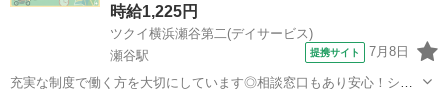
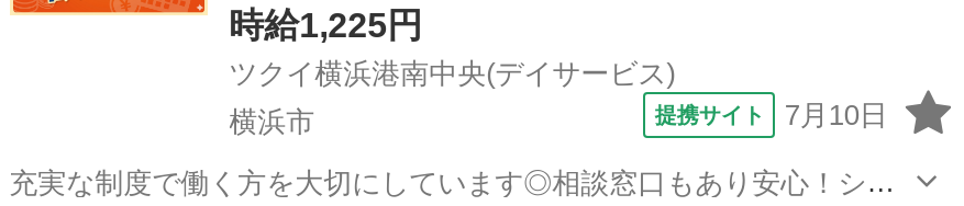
[110,26,313,41] ツクイ横浜瀬谷第二(デイサービス) -> [229,57,675,89] ツクイ横浜港南中央(デイサービス)
[110,48,149,63] 瀬谷駅 -> [229,105,315,138] 横浜市
[310,44,409,59] 提携サイト 7月8日 -> [655,97,888,130] 提携サイト 7月10日

